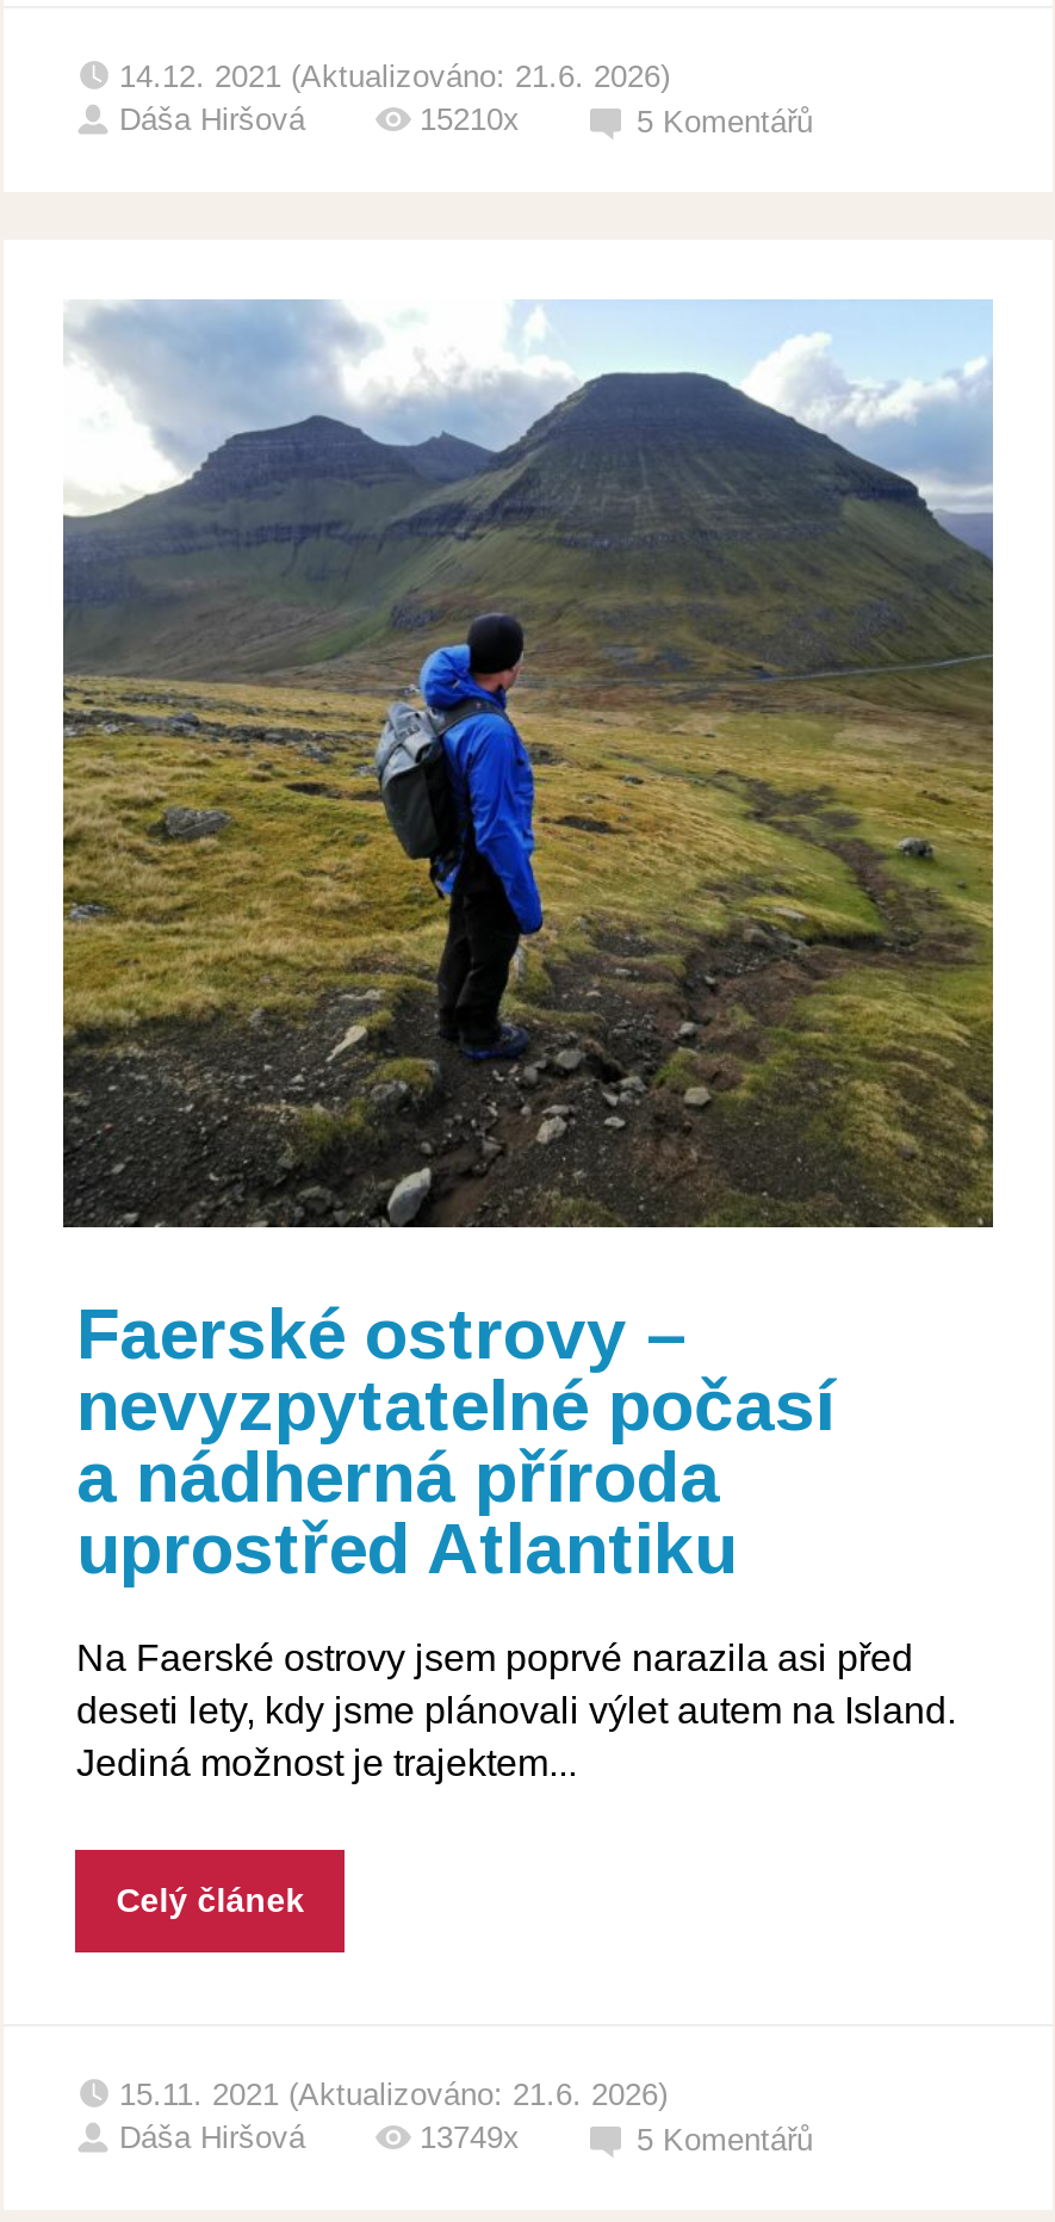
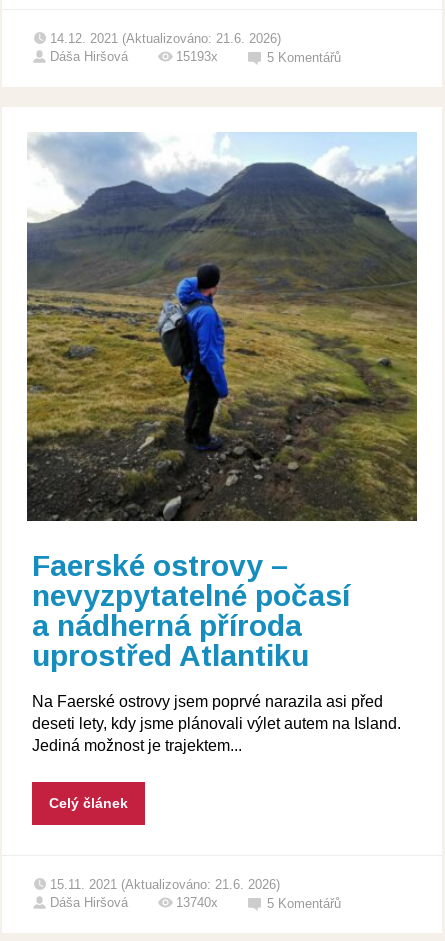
[420,100,520,136] 15210x -> [176,48,218,63] 15193x
[420,2118,520,2154] 13749x -> [176,894,218,909] 13740x

